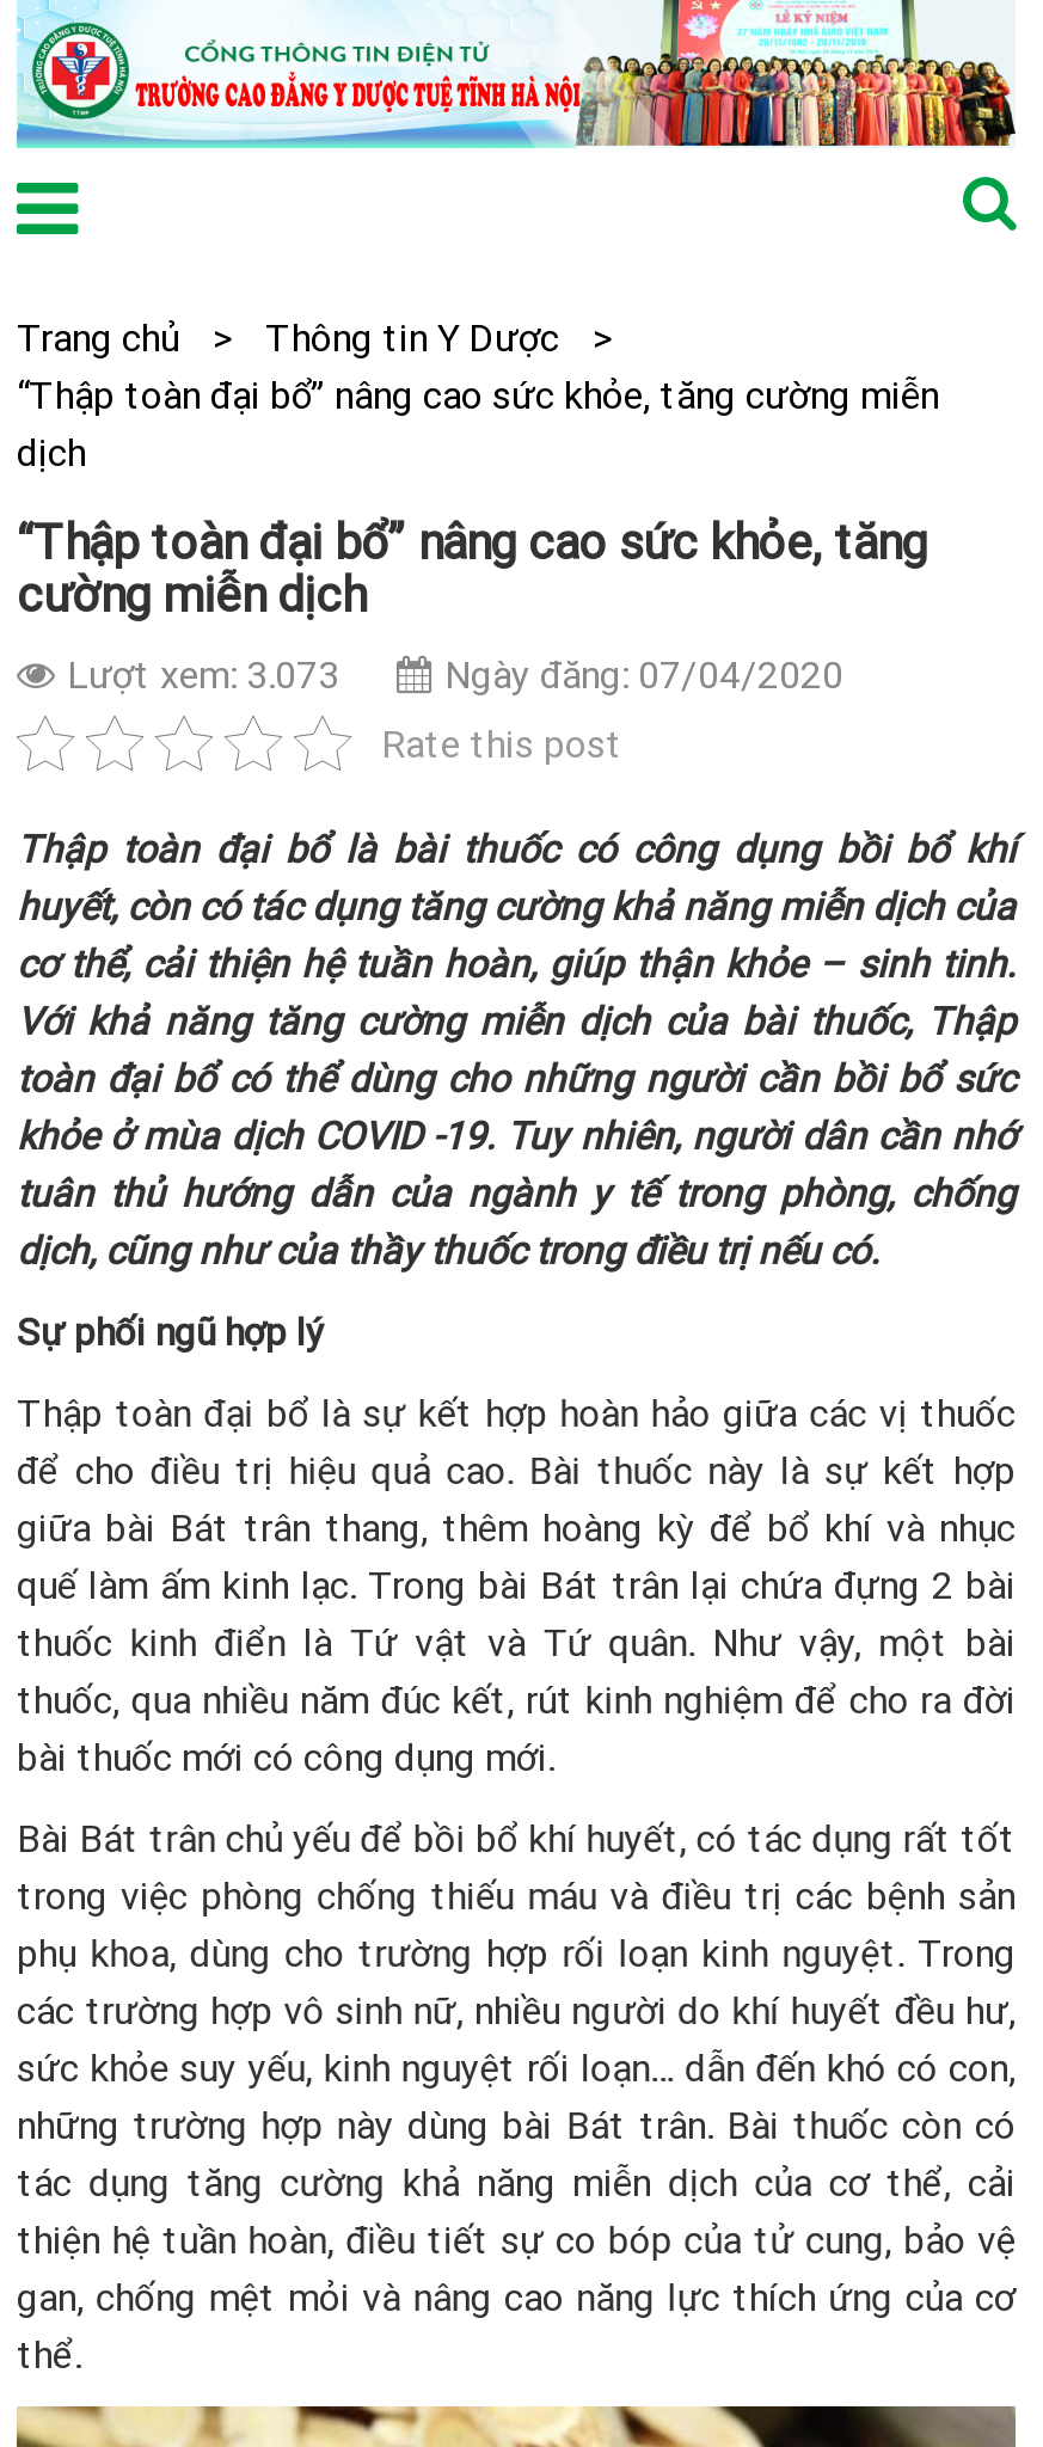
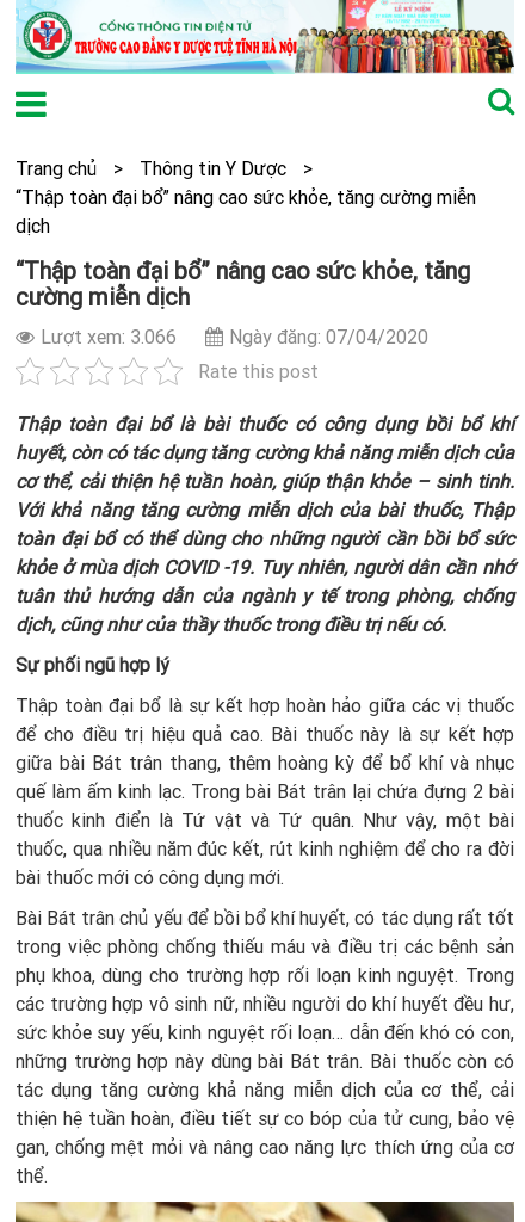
[67,650,843,698] Lượt xem: 3.073 Ngày đăng: 07/04/2020 -> [41,324,428,348] Lượt xem: 3.066 Ngày đăng: 07/04/2020

